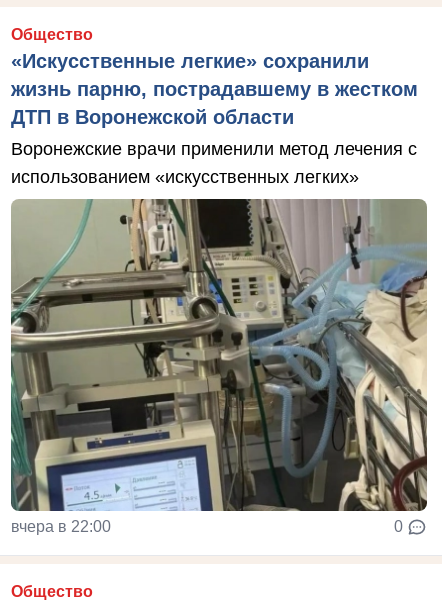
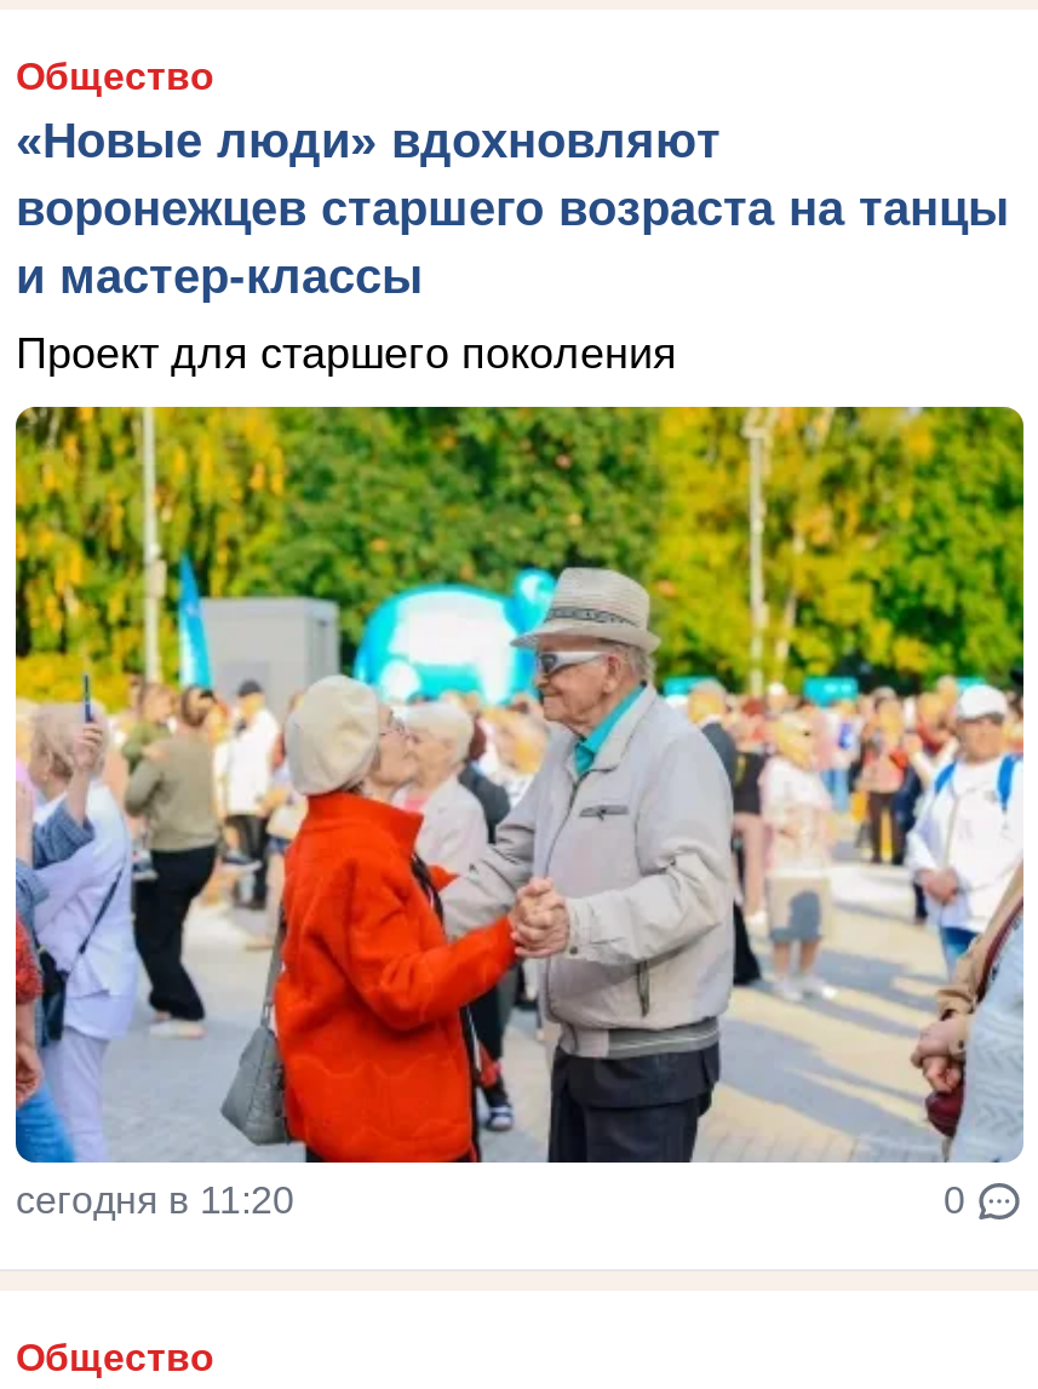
[11,50,418,128] «Искусственные легкие» сохранили | жизнь парню, пострадавшему в жестком | ДТП в Воронежской области -> [16,114,1009,303] «Новые люди» вдохновляют | воронежцев старшего возраста на танцы | и мастер-классы
[11,139,417,187] Воронежские врачи применили метод лечения с | использованием «искусственных легких» -> [16,329,677,378] Проект для старшего поколения
[10,198,428,535] [image] | вчера в 22:00 -> [13,404,1026,1220] [image] | сегодня в 11:20

